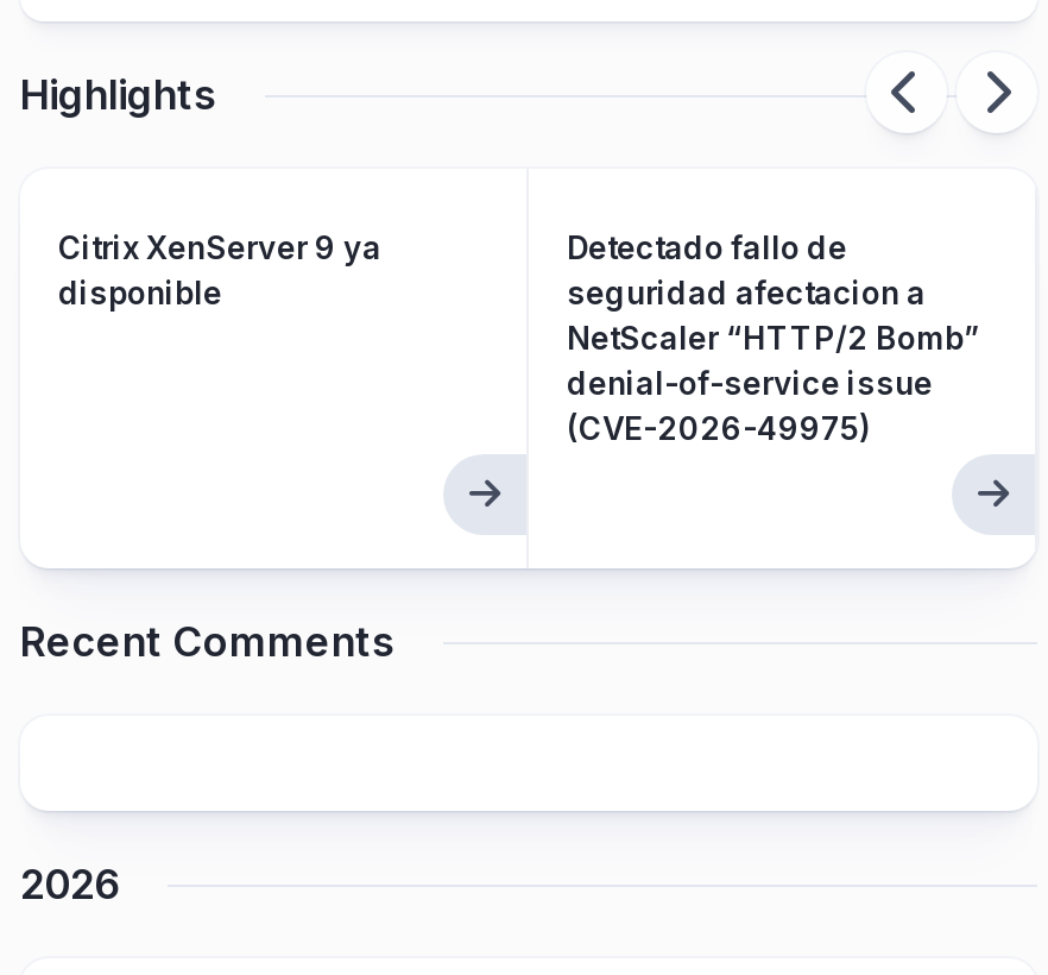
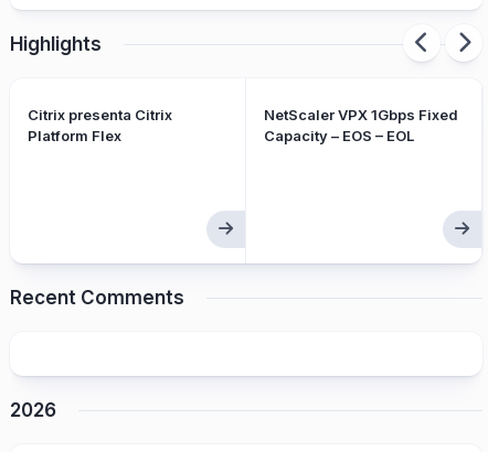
[58,229,381,312] Citrix XenServer 9 ya | disponible -> [28,106,172,145] Citrix presenta Citrix | Platform Flex
[567,229,980,448] Detectado fallo de | seguridad afectacion a | NetScaler “HTTP/2 Bomb” | denial-of-service issue | (CVE-2026-49975) -> [264,106,458,145] NetScaler VPX 1Gbps Fixed | Capacity – EOS – EOL

